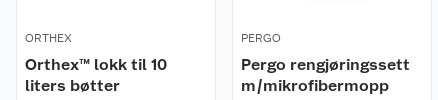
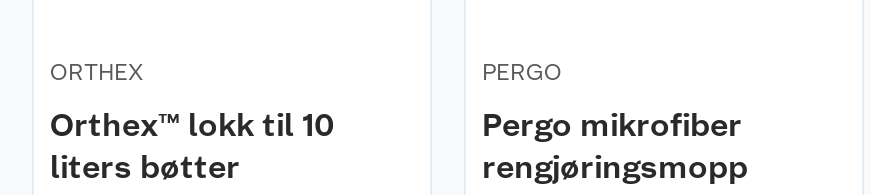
[241,55,410,95] Pergo rengjøringssett | m/mikrofibermopp -> [482,106,748,186] Pergo mikrofiber | rengjøringsmopp

